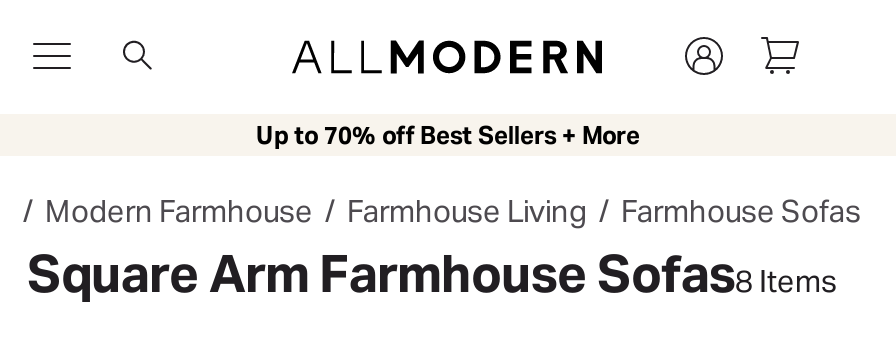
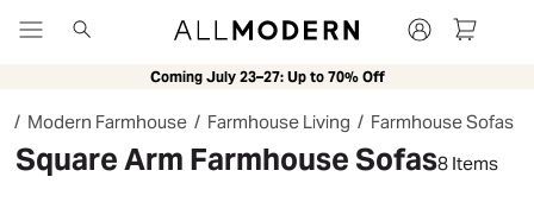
[256,120,640,150] Up to 70% off Best Sellers + More -> [150,68,384,85] Coming July 23–27: Up to 70% Off

